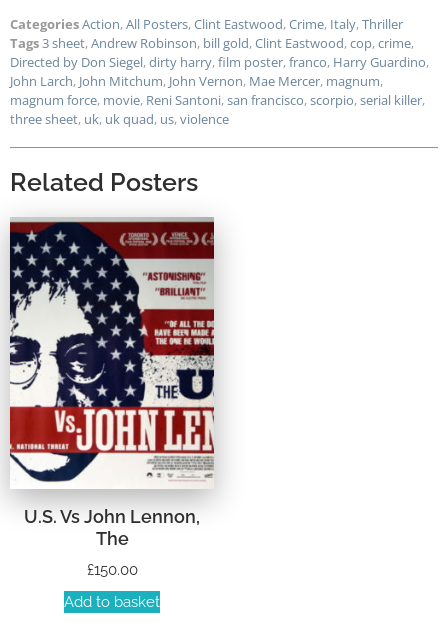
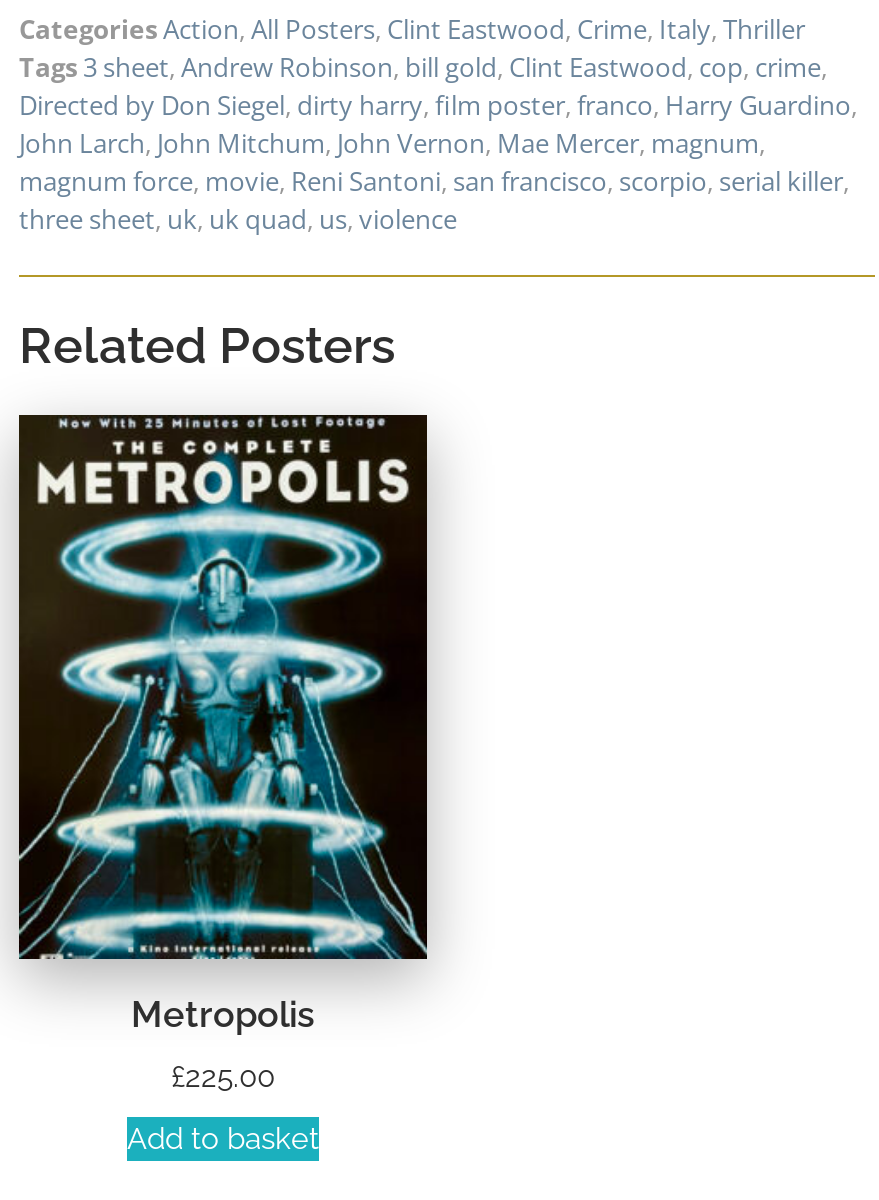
[9,218,215,549] [image] | U.S. Vs John Lennon, | The -> [17,414,429,1035] [image] | Metropolis
[86,561,137,579] £150.00 -> [171,1059,275,1095] £225.00

